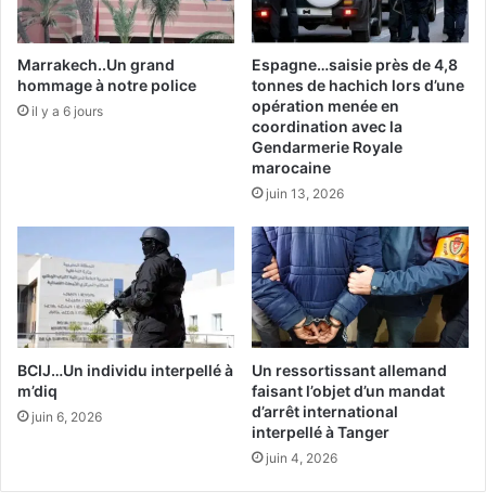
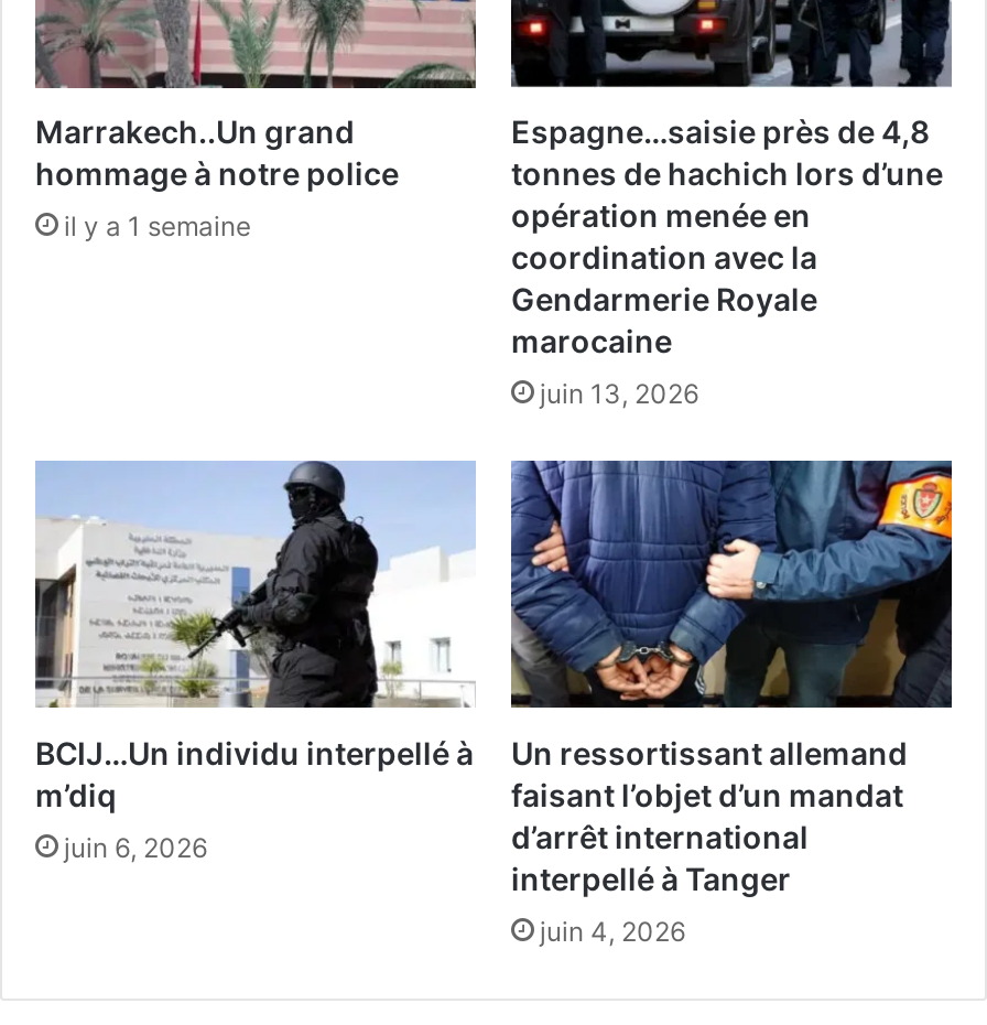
[31,103,103,119] il y a 6 jours -> [64,210,251,243] il y a 1 semaine

